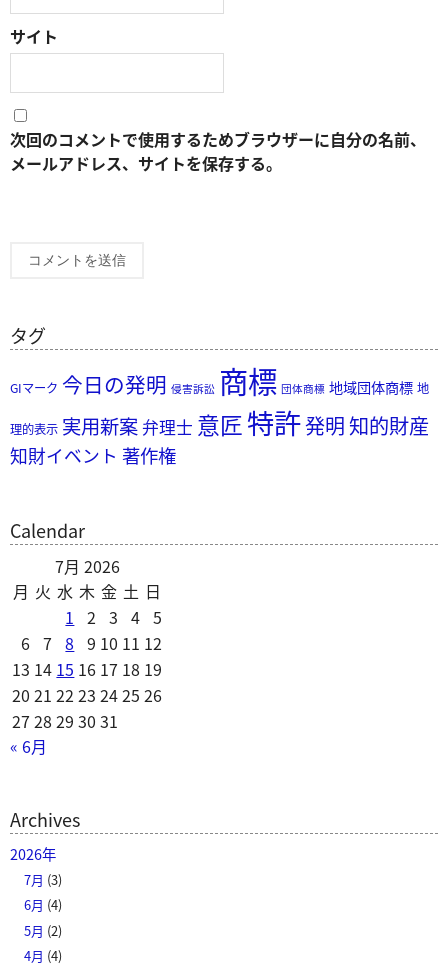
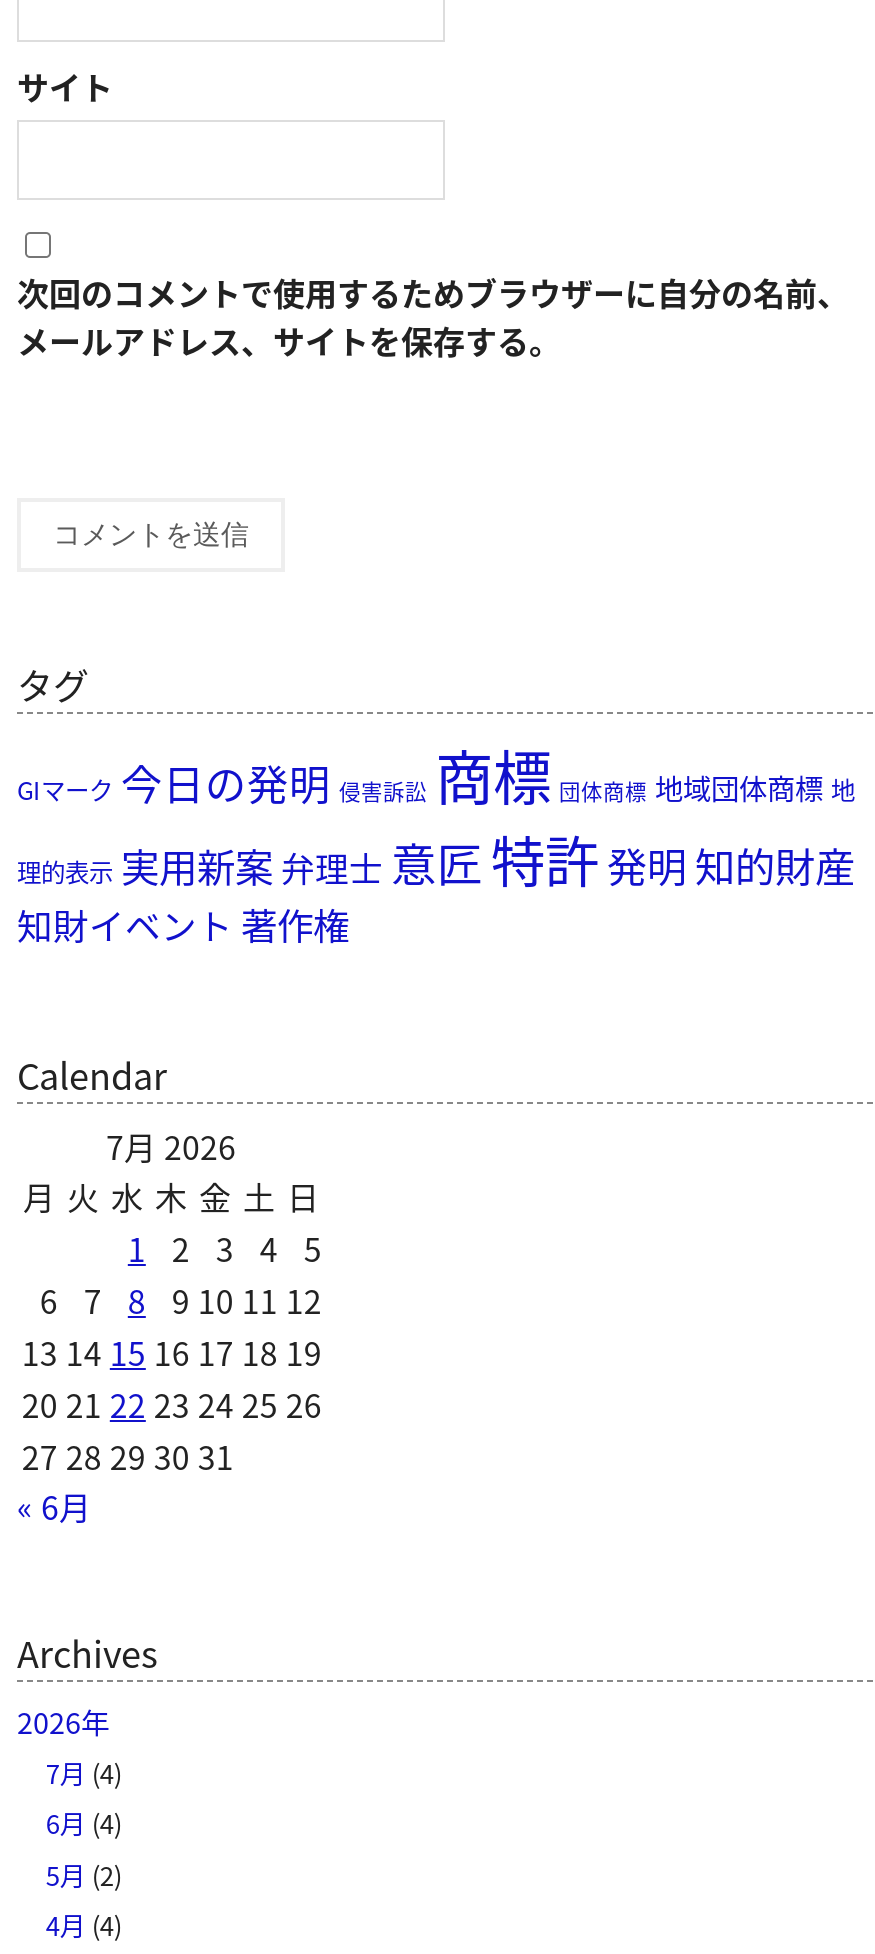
[24,870,62,889] 7月(3) -> [46,1754,122,1792] 7月(4)

